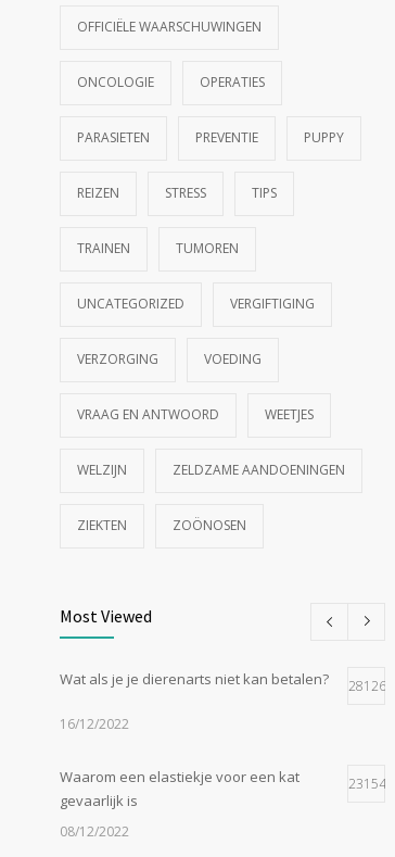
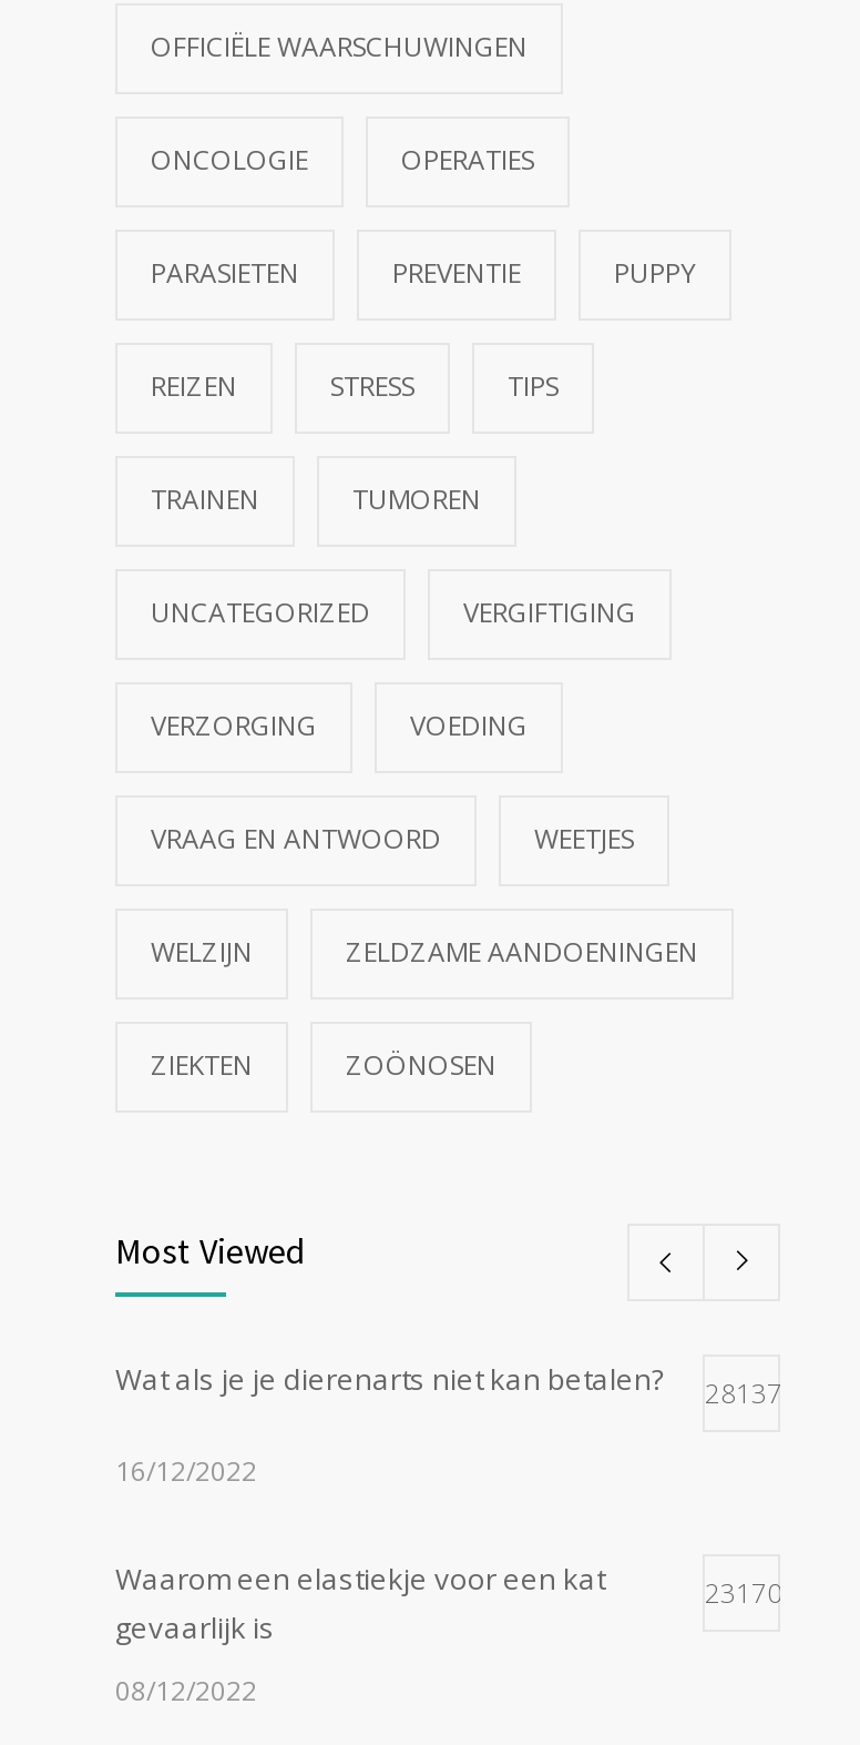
[60,669,386,695] Wat als je je dierenarts niet kan betalen? 28126 -> [115,1358,782,1412] Wat als je je dierenarts niet kan betalen? 28137
[348,774,386,793] 23154 -> [705,1573,782,1611] 23170

